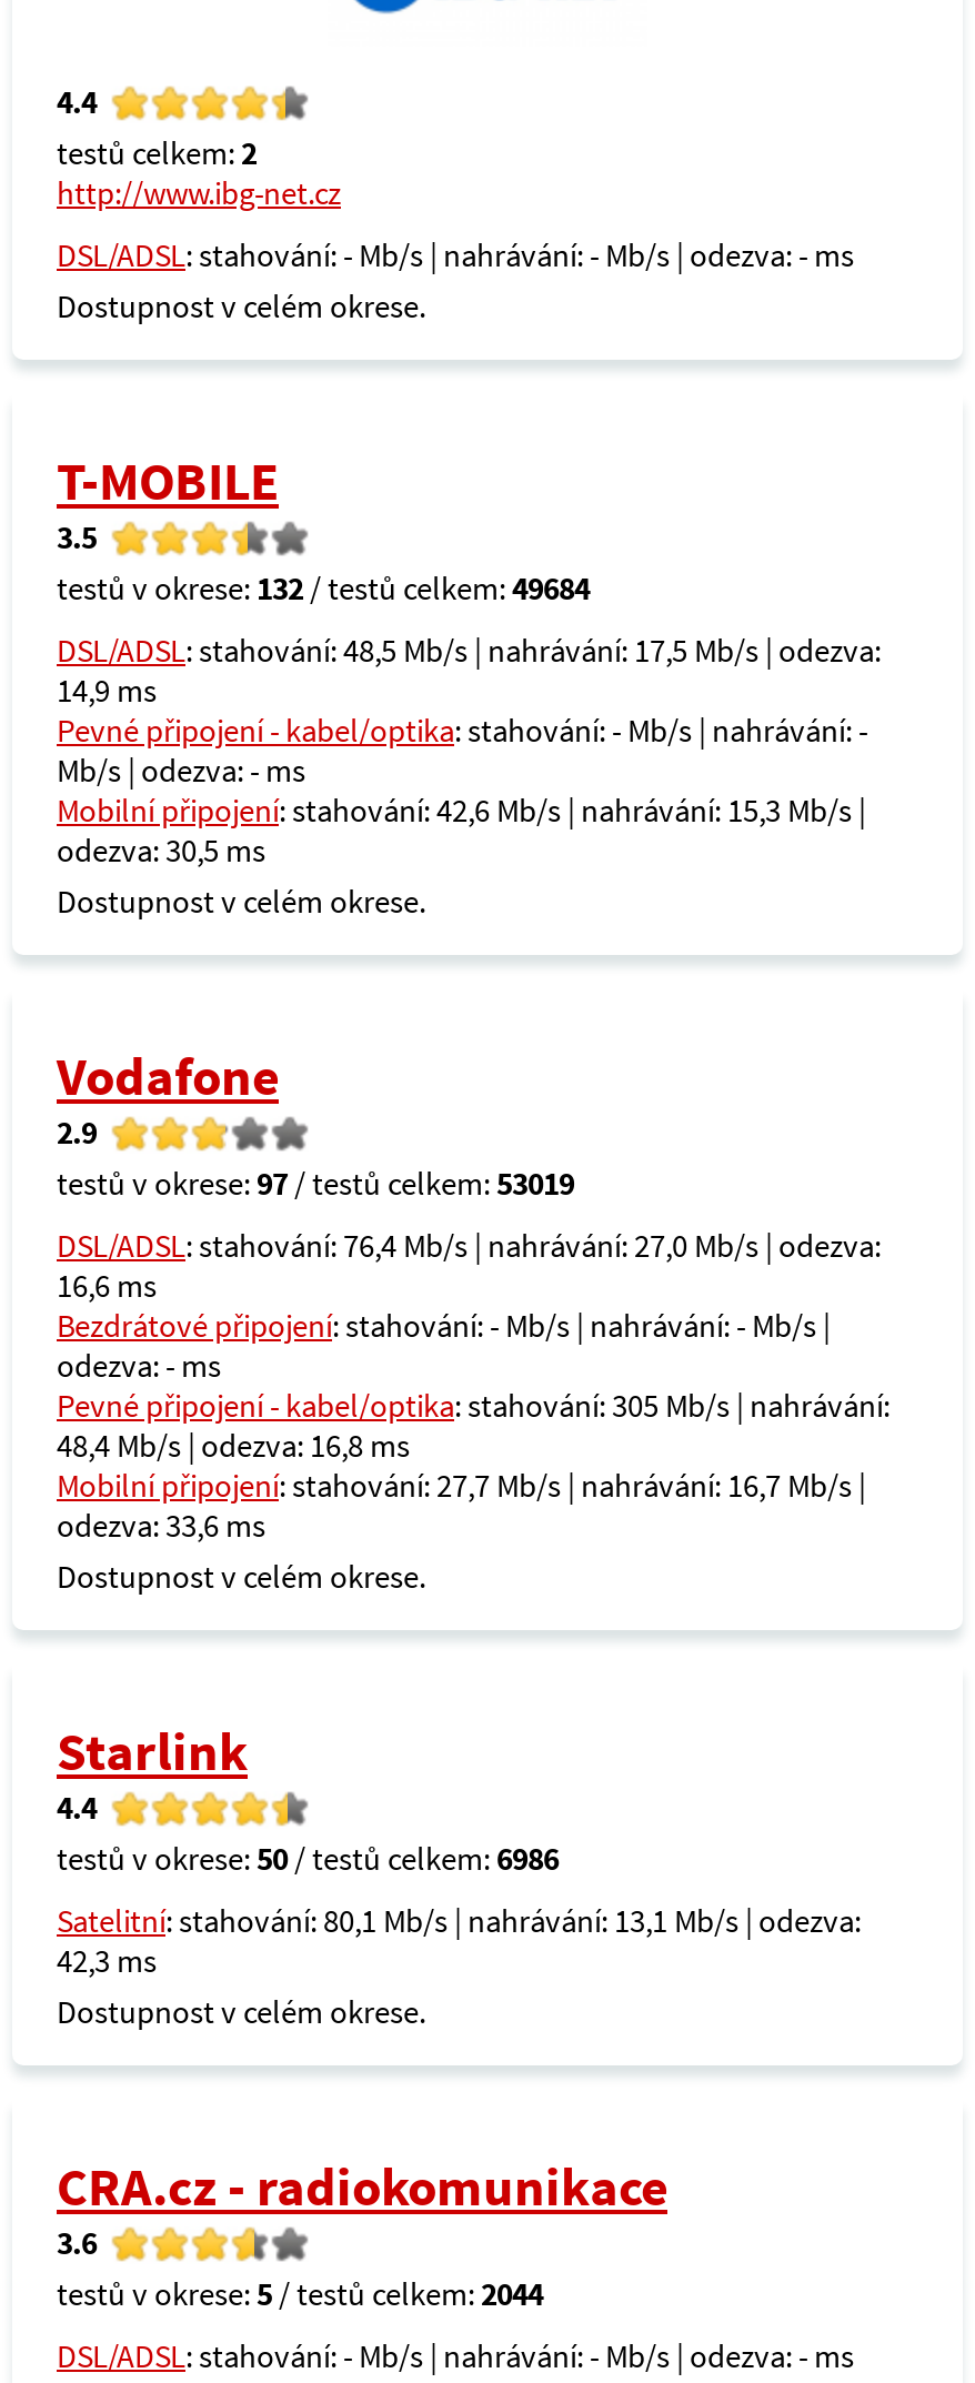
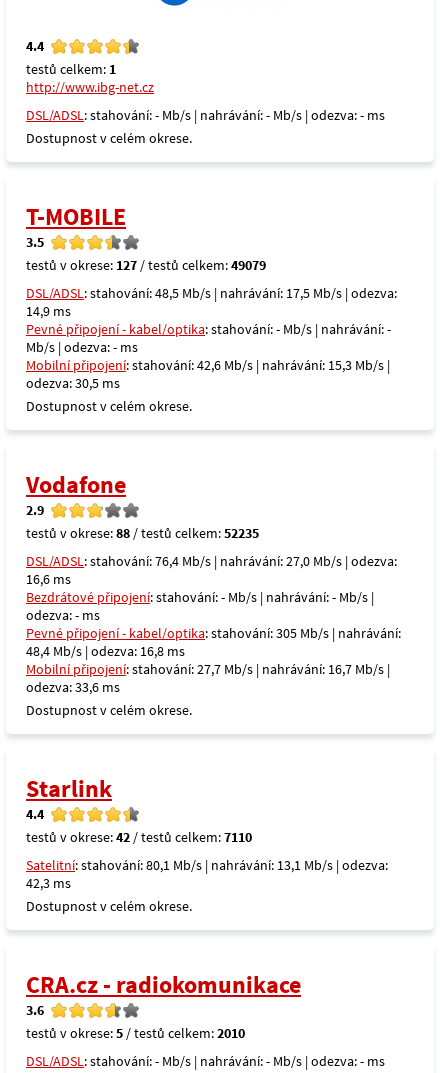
[57,133,257,173] testů celkem: 2 -> [26,60,116,78] testů celkem: 1
[57,569,590,609] testů v okrese: 132 / testů celkem: 49684 -> [26,256,266,274] testů v okrese: 127 / testů celkem: 49079
[57,1164,574,1204] testů v okrese: 97 / testů celkem: 53019 -> [26,524,259,542] testů v okrese: 88 / testů celkem: 52235
[57,1839,559,1879] testů v okrese: 50 / testů celkem: 6986 -> [26,828,252,846] testů v okrese: 42 / testů celkem: 7110
[57,2274,543,2314] testů v okrese: 5 / testů celkem: 2044 -> [26,1024,245,1042] testů v okrese: 5 / testů celkem: 2010

